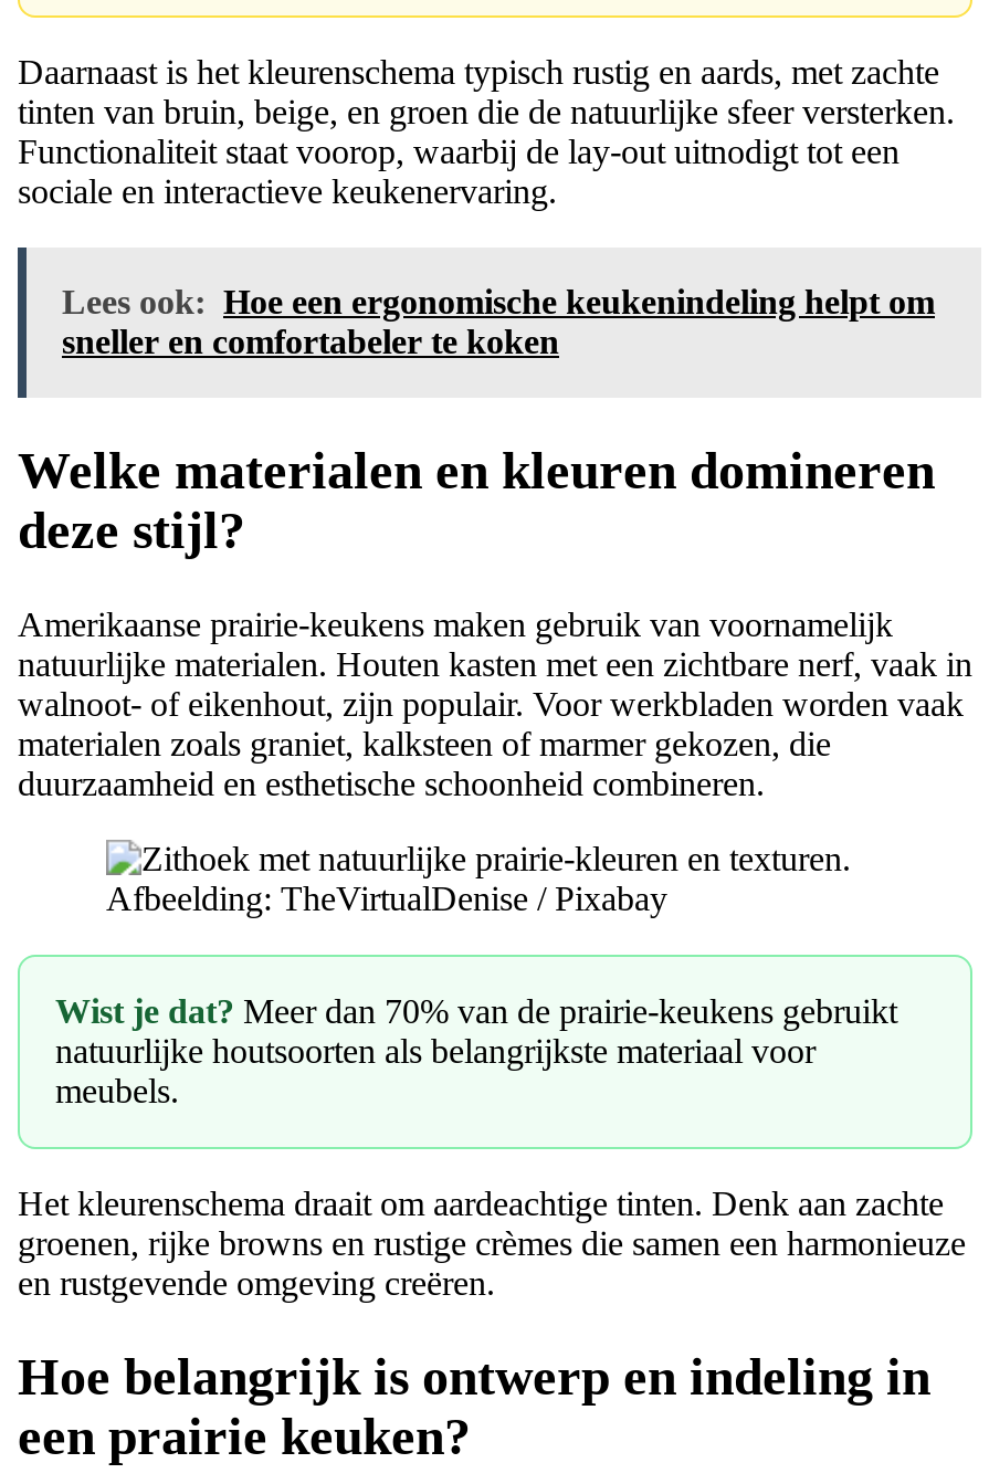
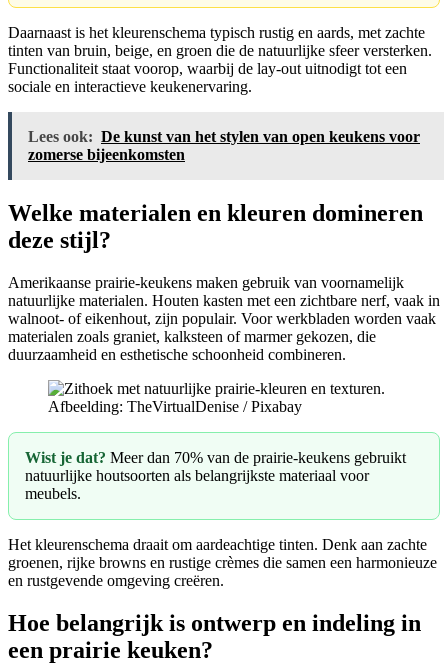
[62,283,935,360] Lees ook: Hoe een ergonomische keukenindeling helpt om | sneller en comfortabeler te koken -> [28,128,420,163] Lees ook: De kunst van het stylen van open keukens voor | zomerse bijeenkomsten

